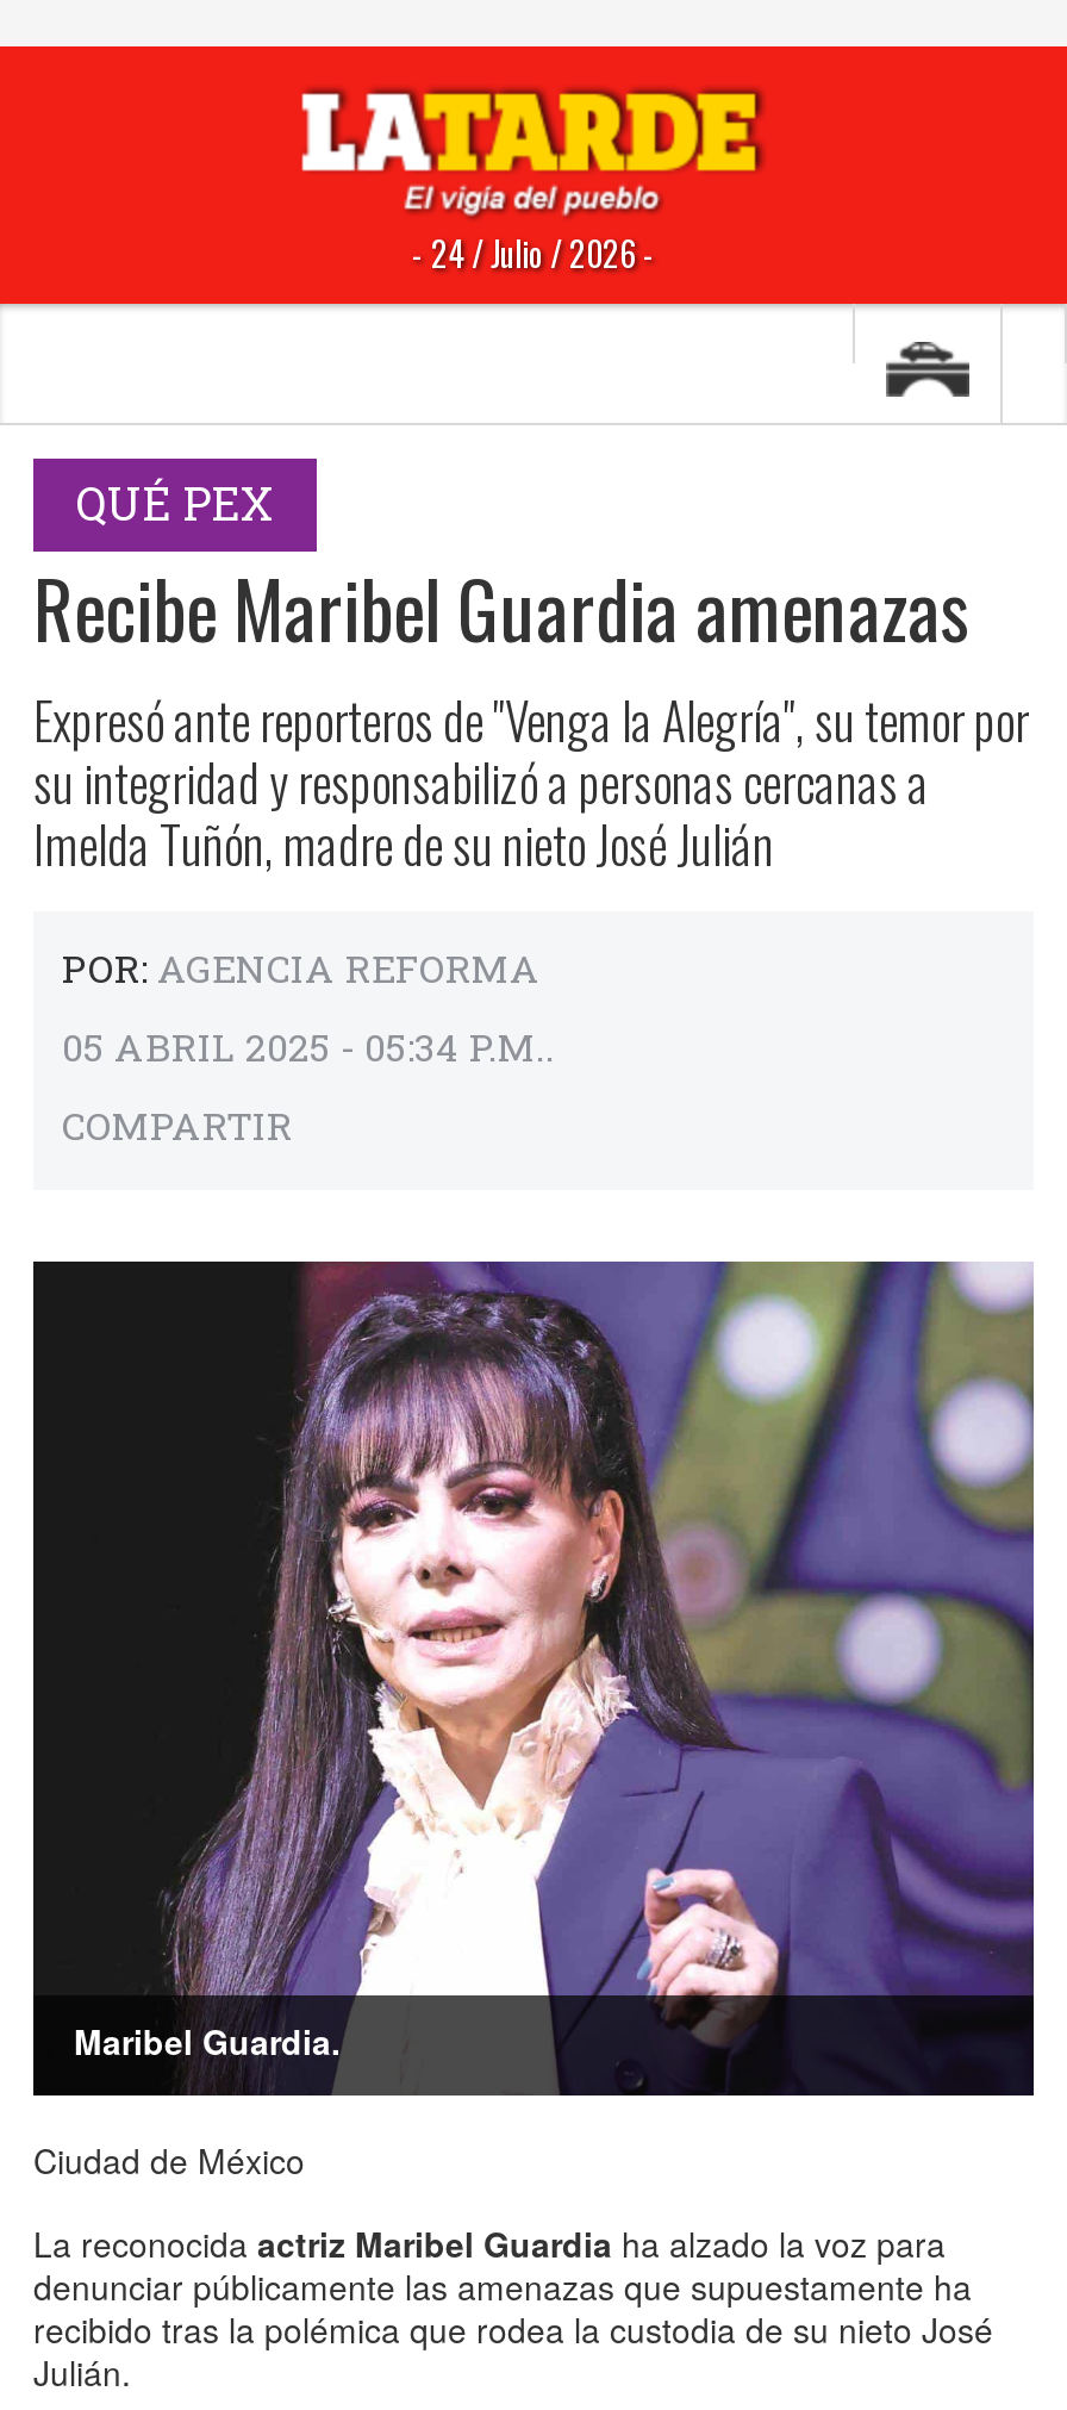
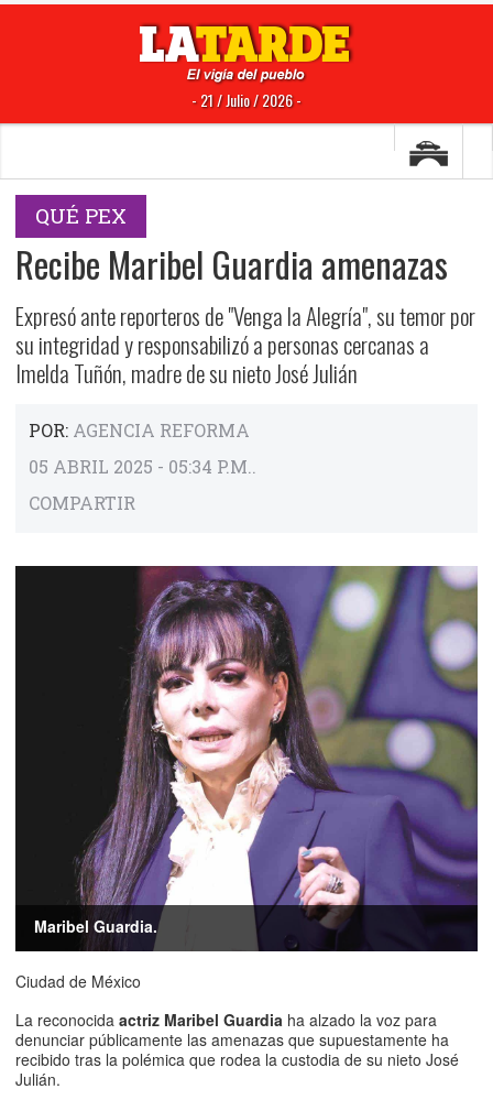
[412,228,655,278] - 24 / Julio / 2026 - -> [191,88,302,111] - 21 / Julio / 2026 -

